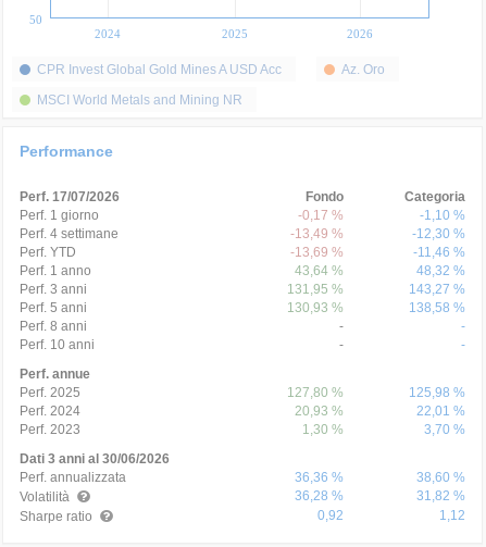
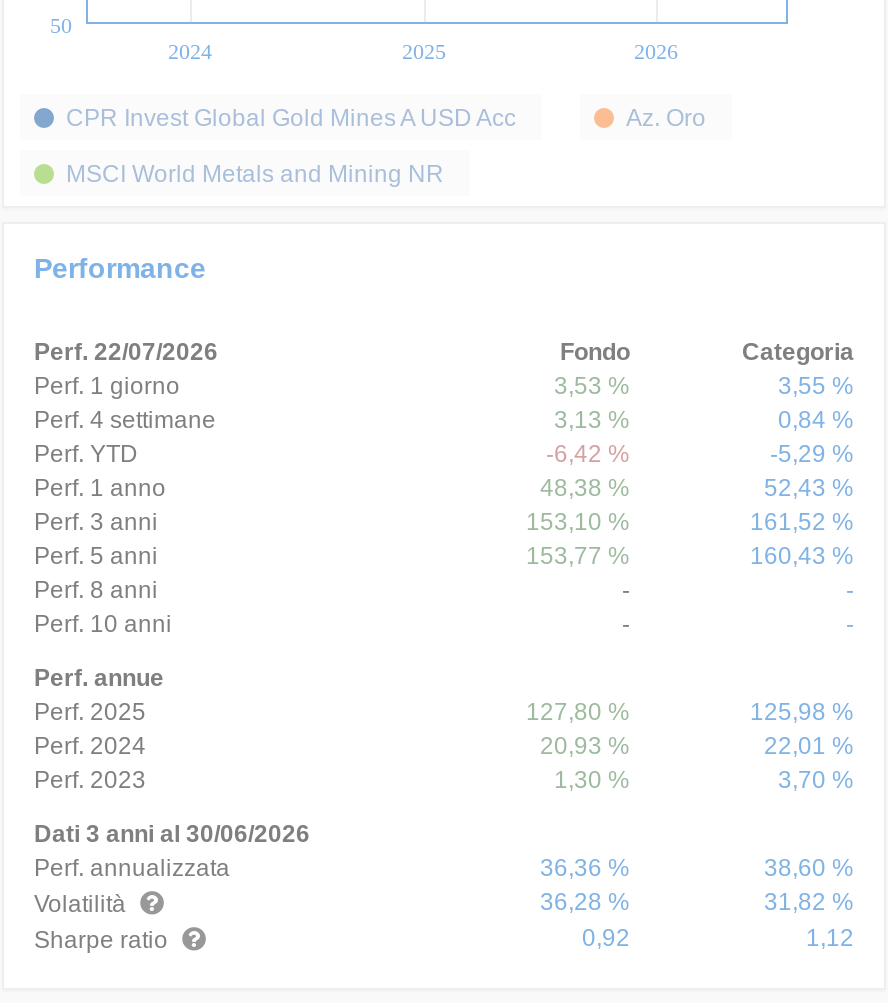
[20,189,120,204] Perf. 17/07/2026 -> [34,338,218,366] Perf. 22/07/2026
[298,208,344,223] -0,17 % -> [554,372,630,400] 3,53 %
[420,208,465,223] -1,10 % -> [778,372,854,400] 3,55 %
[290,226,344,241] -13,49 % -> [554,406,630,434] 3,13 %
[412,226,465,241] -12,30 % -> [778,406,854,434] 0,84 %
[290,245,344,260] -13,69 % -> [546,440,630,468] -6,42 %
[413,245,465,260] -11,46 % -> [770,440,854,468] -5,29 %
[295,263,344,278] 43,64 % -> [540,474,630,502] 48,38 %
[416,263,465,278] 48,32 % -> [764,474,854,502] 52,43 %
[287,282,344,297] 131,95 % -> [526,508,630,536] 153,10 %
[409,282,465,297] 143,27 % -> [750,508,854,536] 161,52 %
[287,300,344,315] 130,93 % -> [526,542,630,570] 153,77 %
[409,300,465,315] 138,58 % -> [750,542,854,570] 160,43 %

